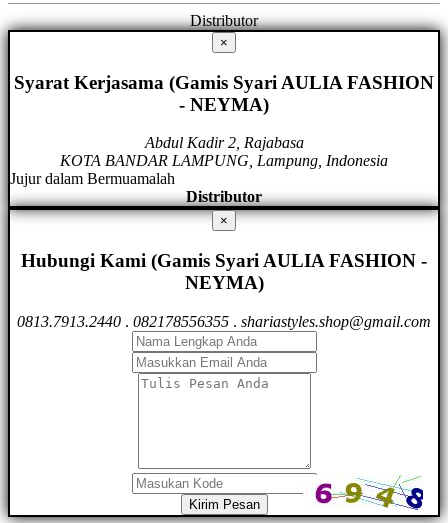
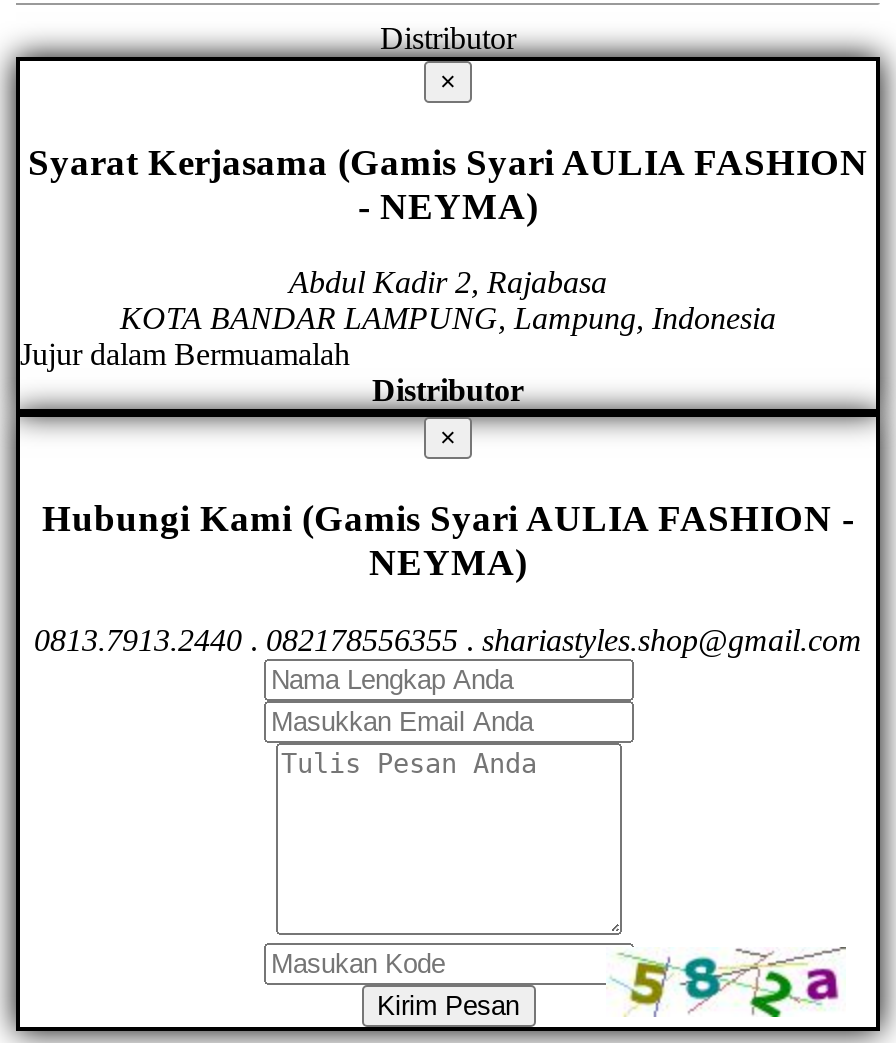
[313,475,424,511] [image] -> [610,947,846,1019] [image]

